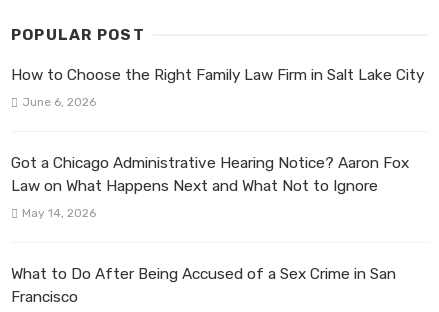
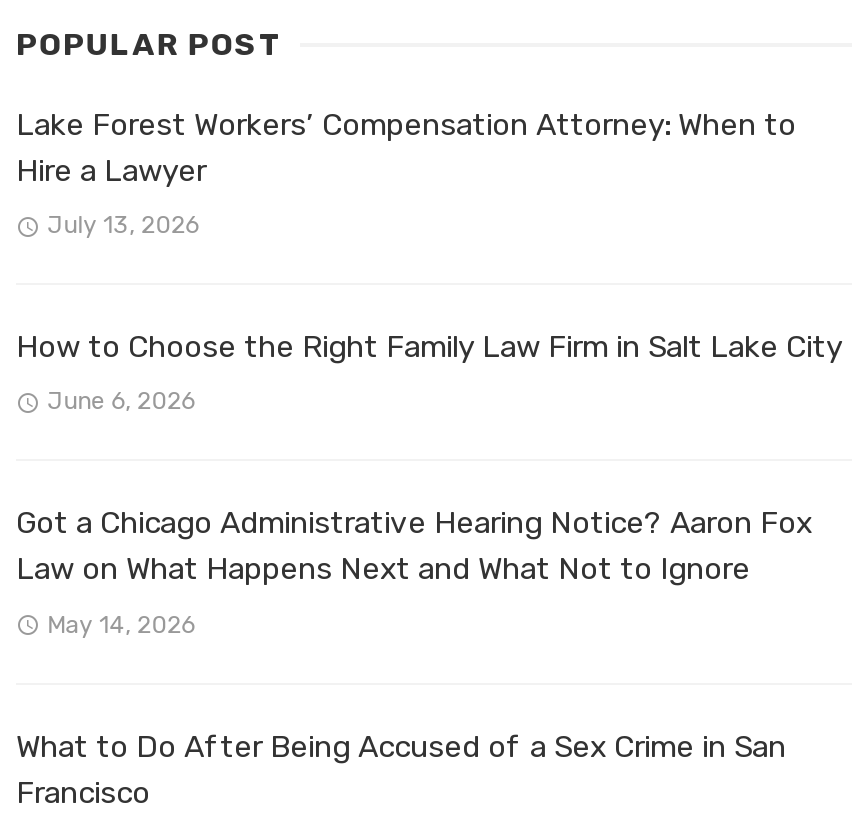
none -> [16,107,796,239] Lake Forest Workers’ Compensation Attorney: When to | Hire a Lawyer | July 13, 2026

